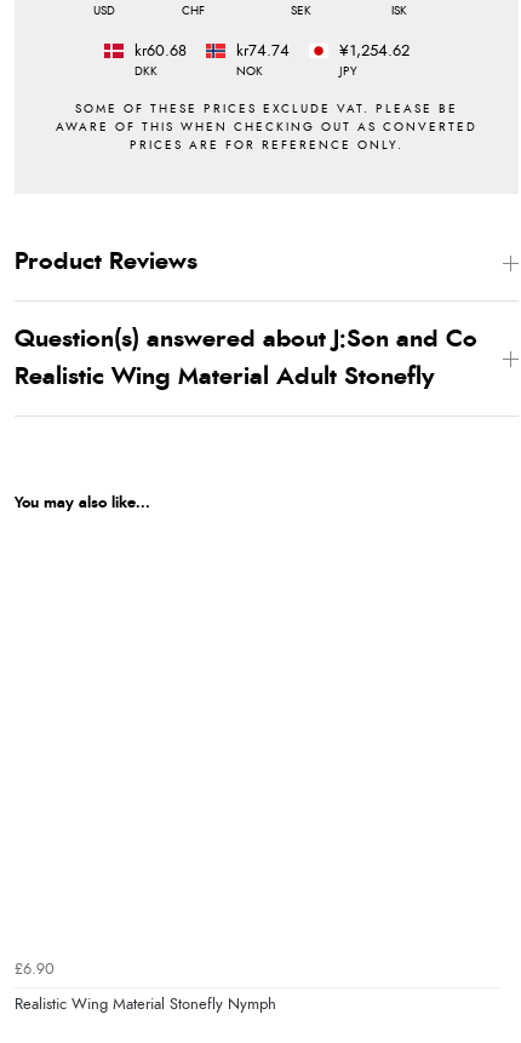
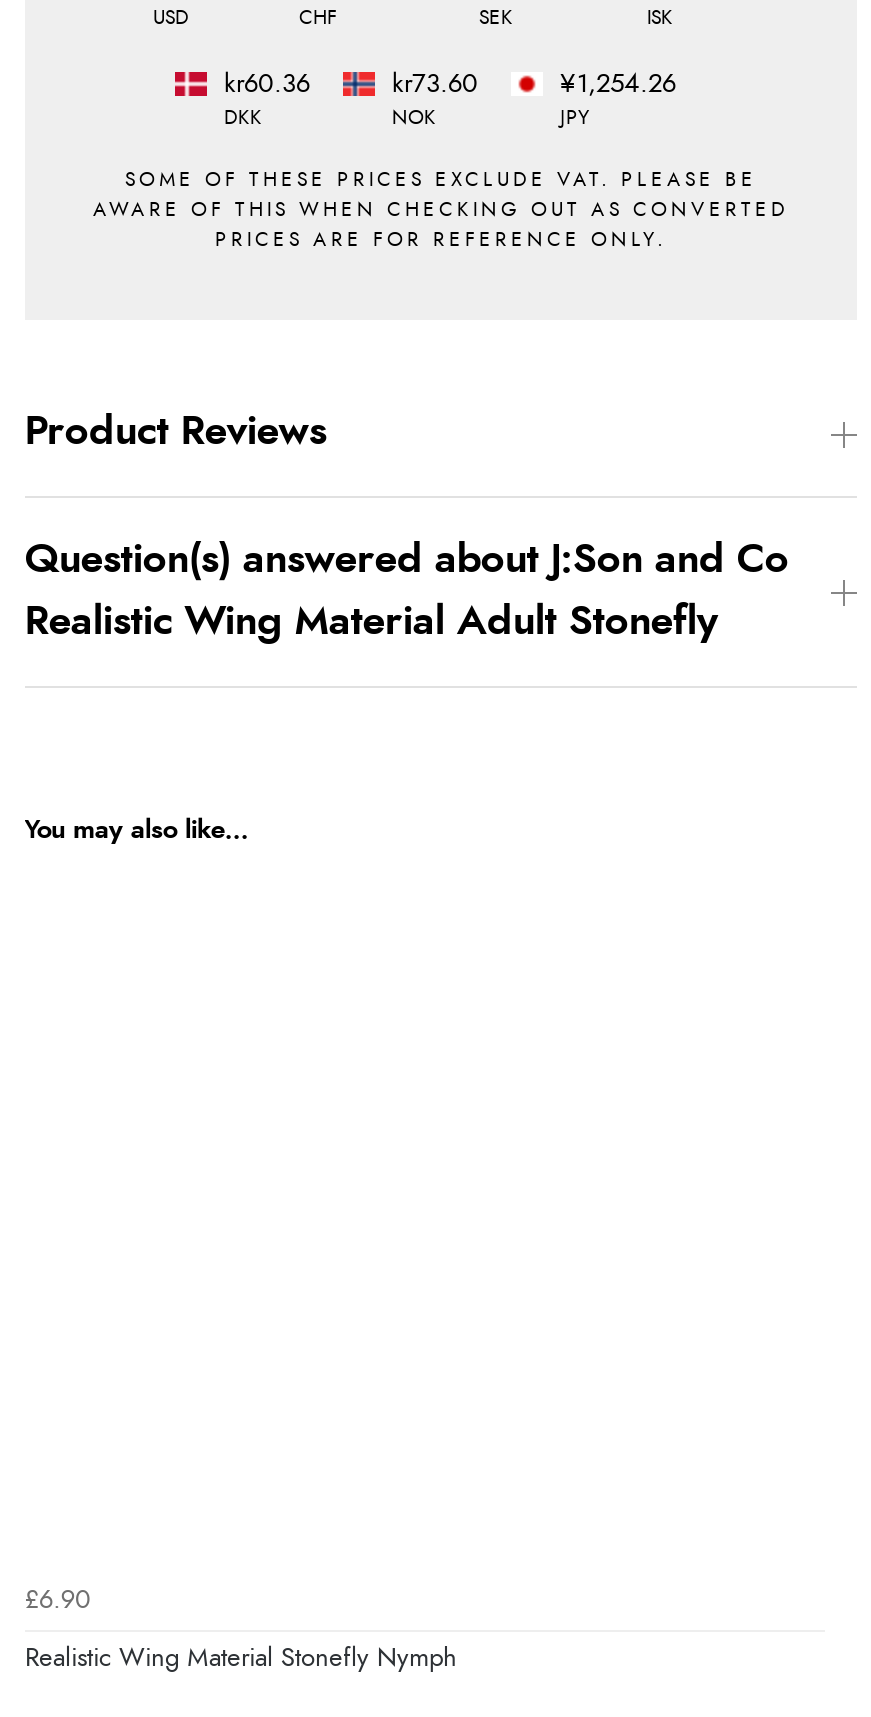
[134,43,187,59] kr60.68 -> [224,72,310,98] kr60.36
[236,43,290,59] kr74.74 -> [392,72,478,98] kr73.60
[339,43,410,59] ¥1,254.62 -> [560,72,676,98] ¥1,254.26

